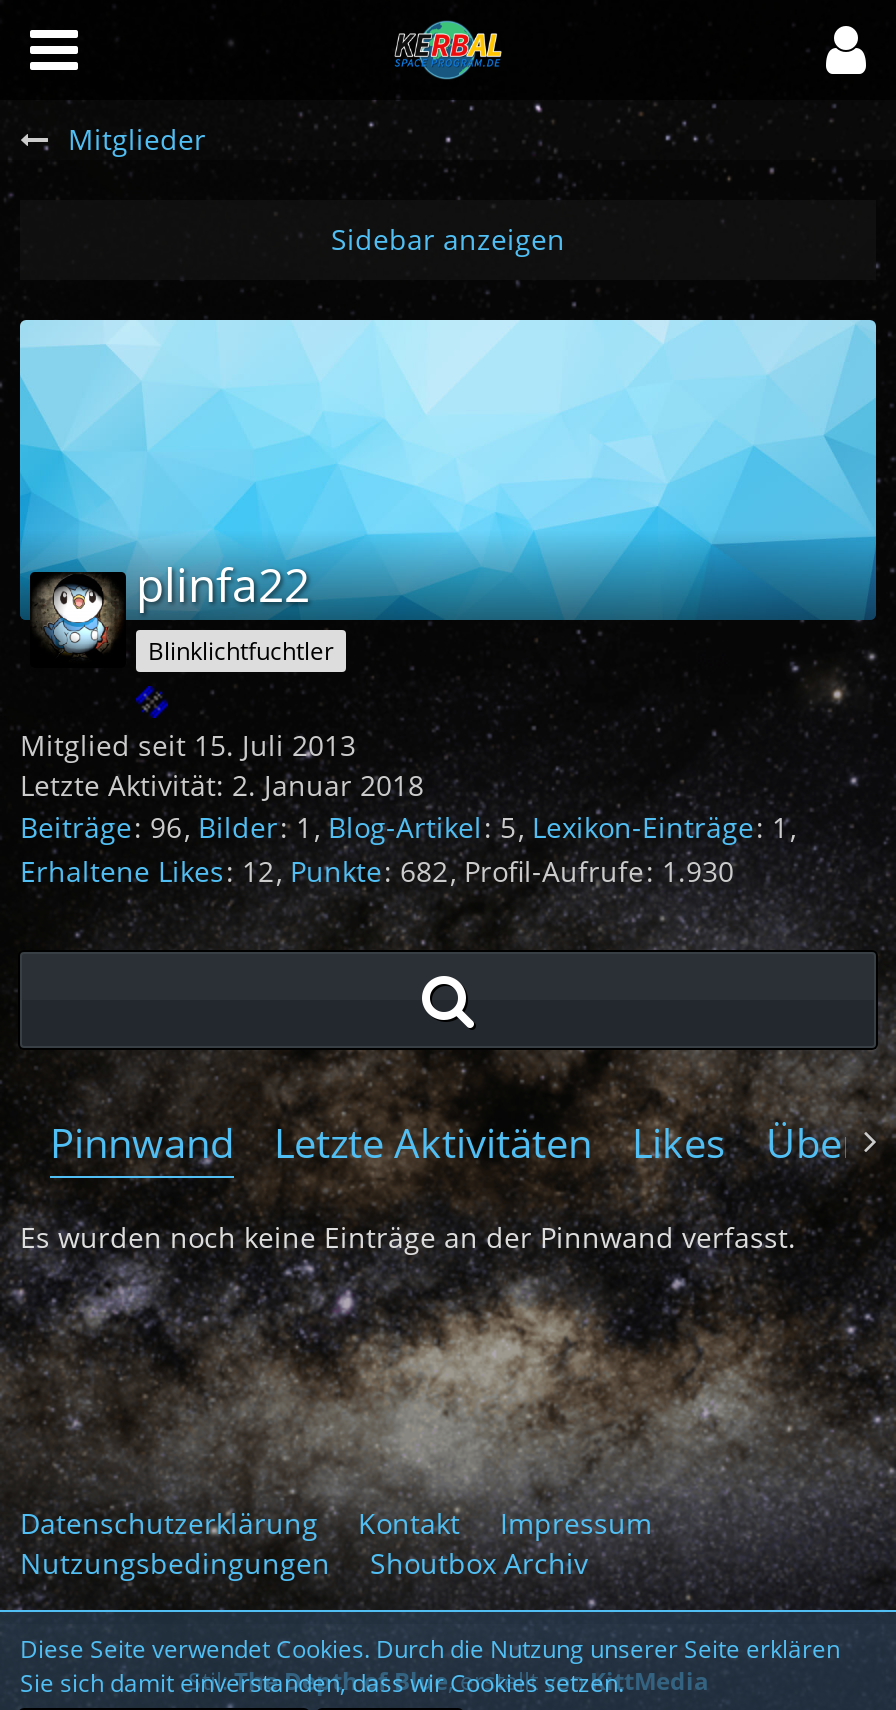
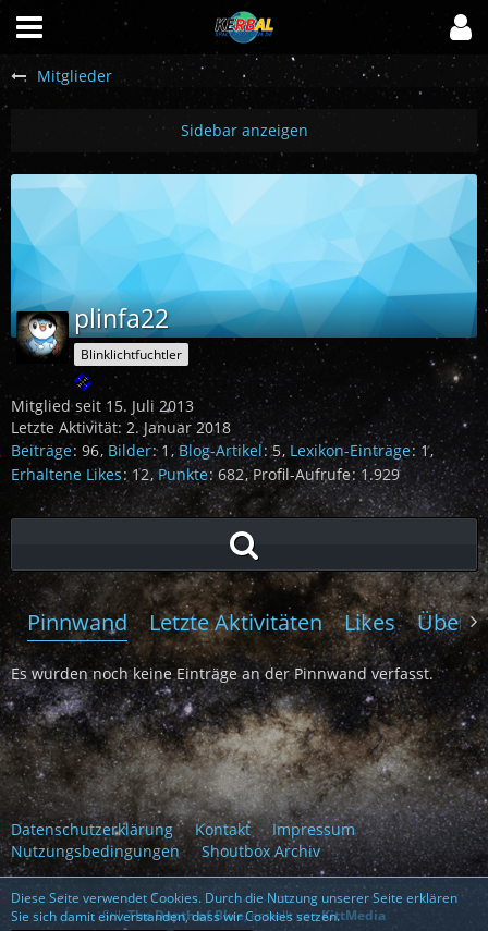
[20,851,734,889] Erhaltene Likes 12 Punkte 682 Profil-Aufrufe 1.930 -> [11,463,400,484] Erhaltene Likes 12 Punkte 682 Profil-Aufrufe 1.929

